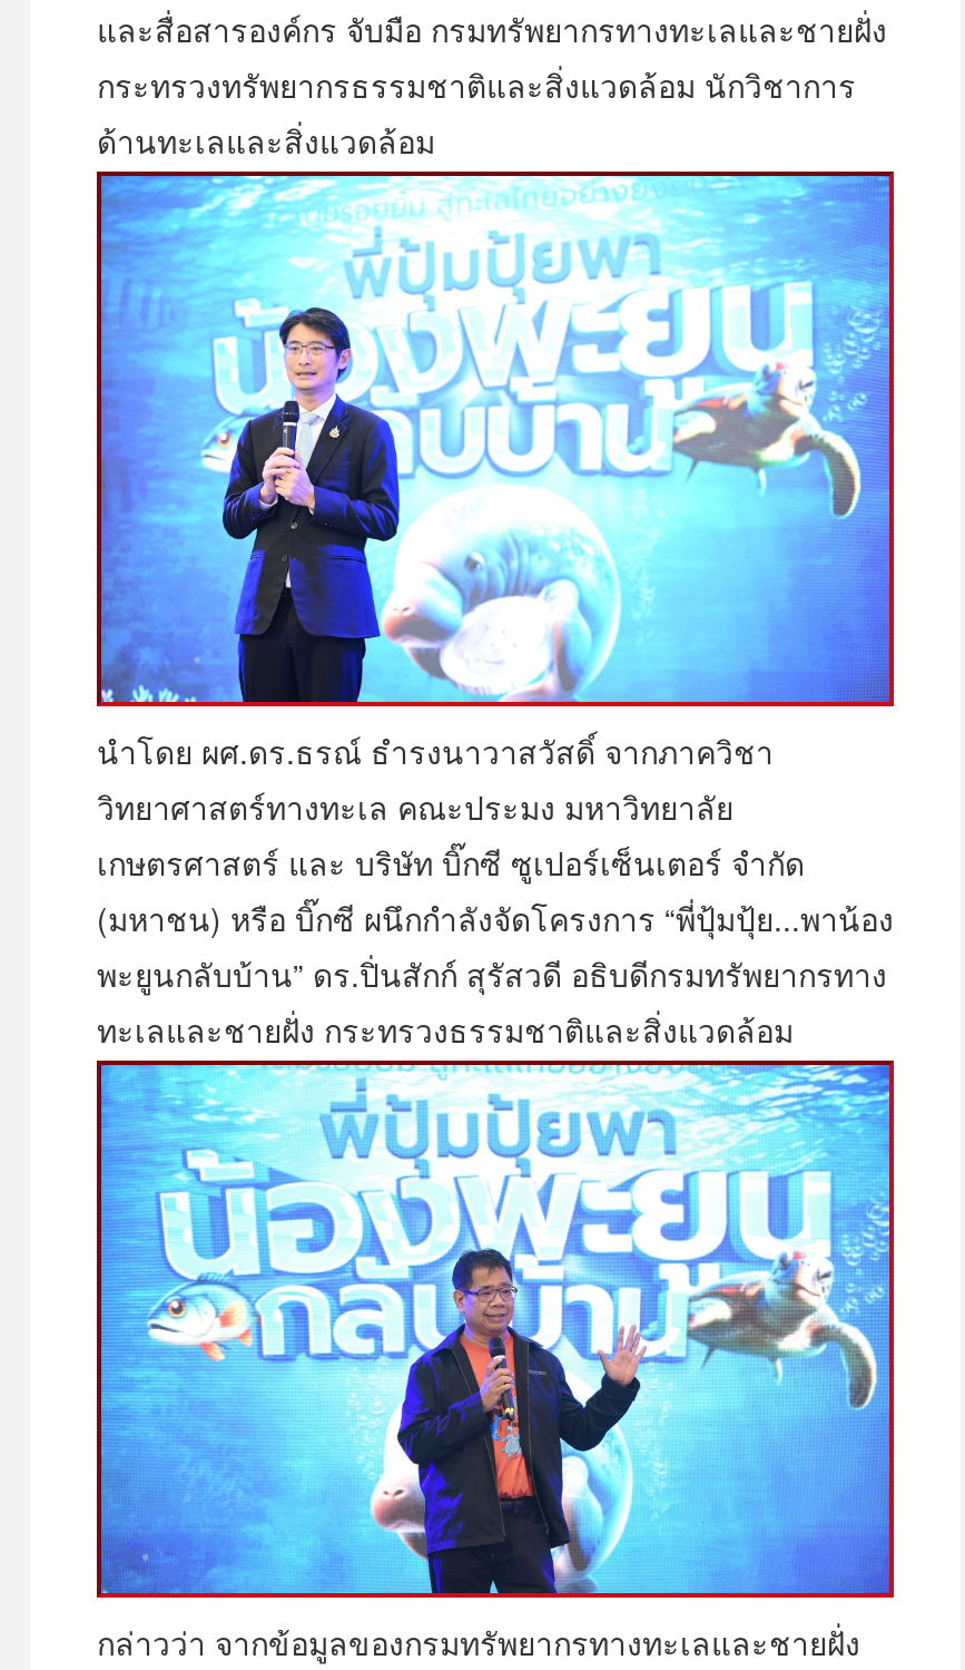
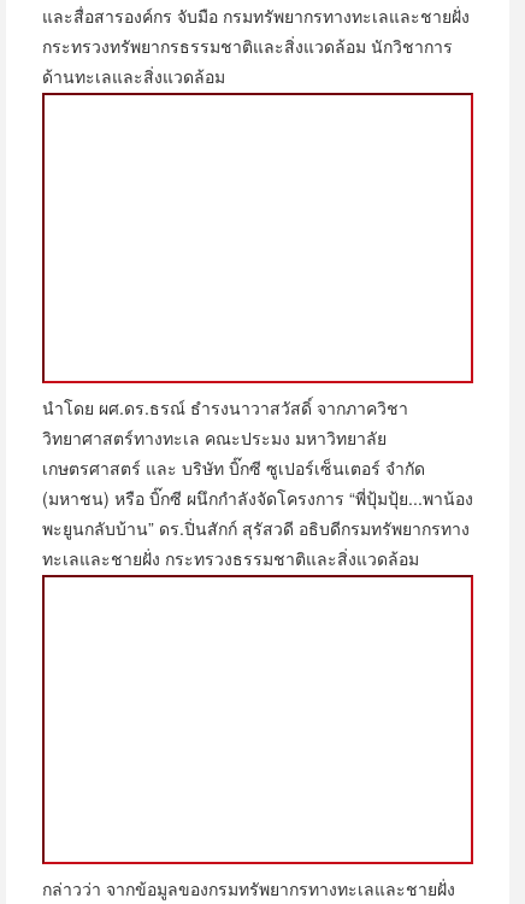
[99,174,892,704] [image] -> none
[99,1063,892,1602] [image] -> none

